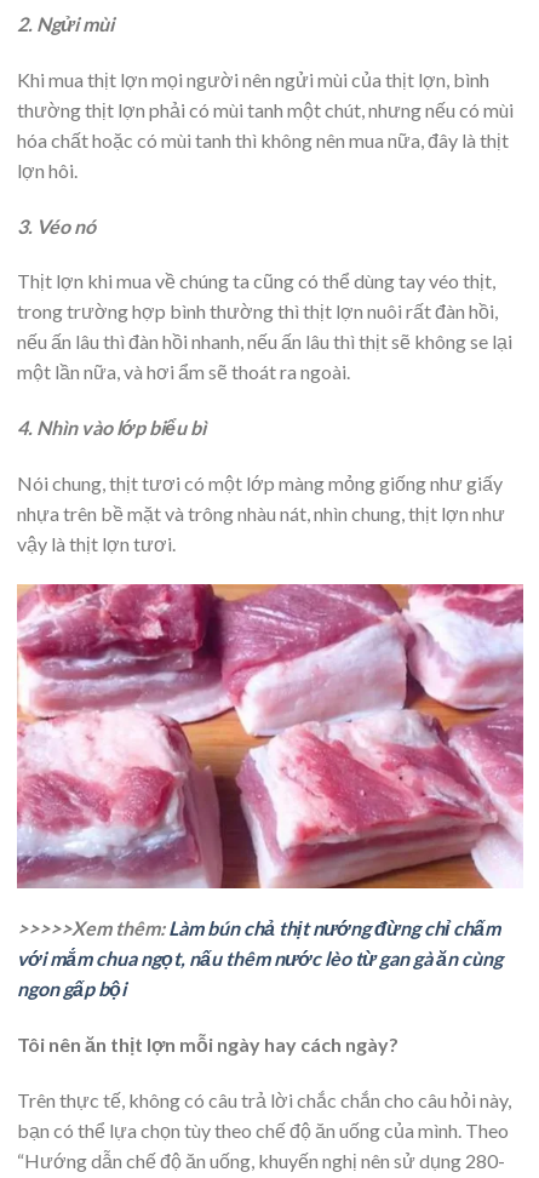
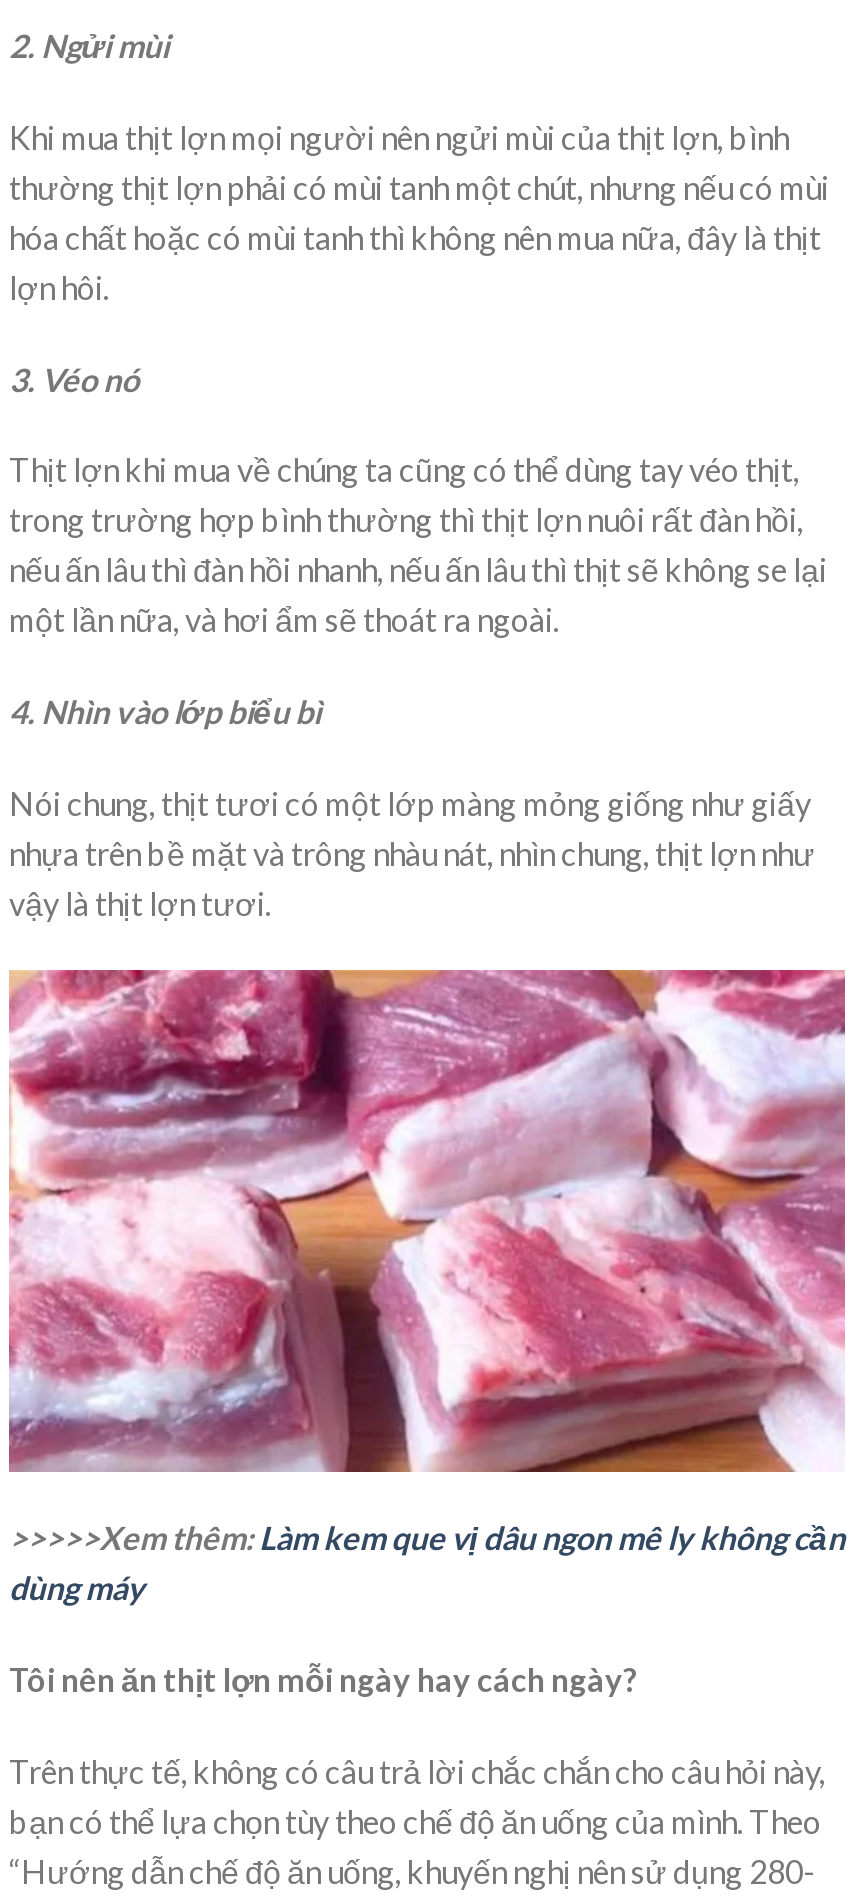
[17,917,503,1000] >>>>>Xem thêm:Làm bún chả thịt nướng đừng chỉ chấm | với mắm chua ngọt, nấu thêm nước lèo từ gan gà ăn cùng | ngon gấp bội -> [9,1519,845,1607] >>>>>Xem thêm: Làm kem que vị dâu ngon mê ly không cần | dùng máy

